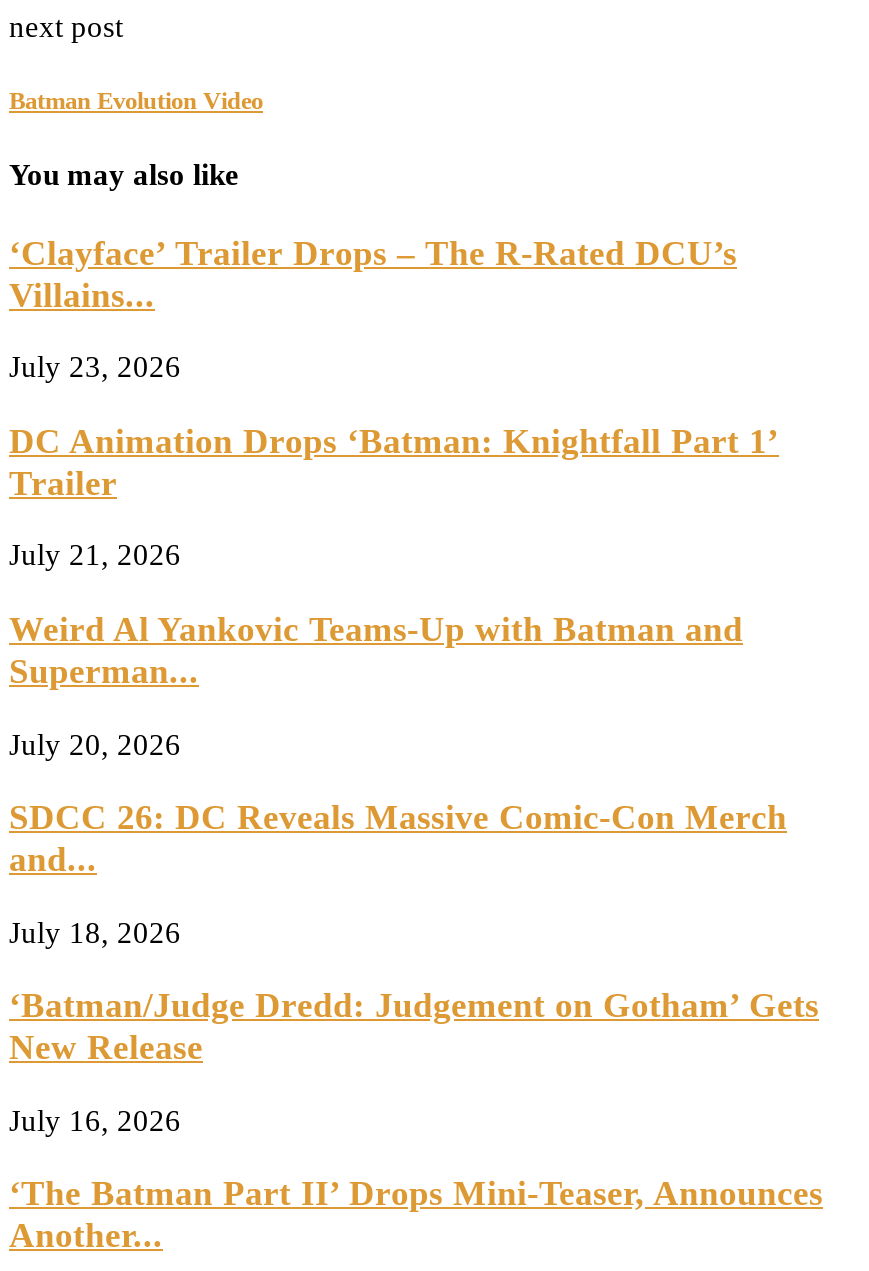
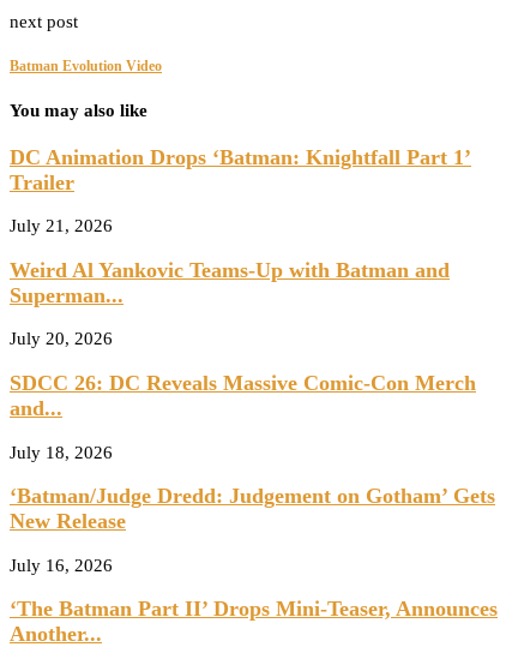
[9,233,737,384] ‘Clayface’ Trailer Drops – The R-Rated DCU’s | Villains... | July 23, 2026 -> none

